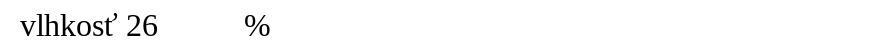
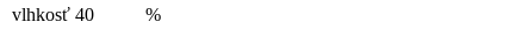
[20,8,158,42] vlhkosť 26 -> [12,4,94,24] vlhkosť 40

